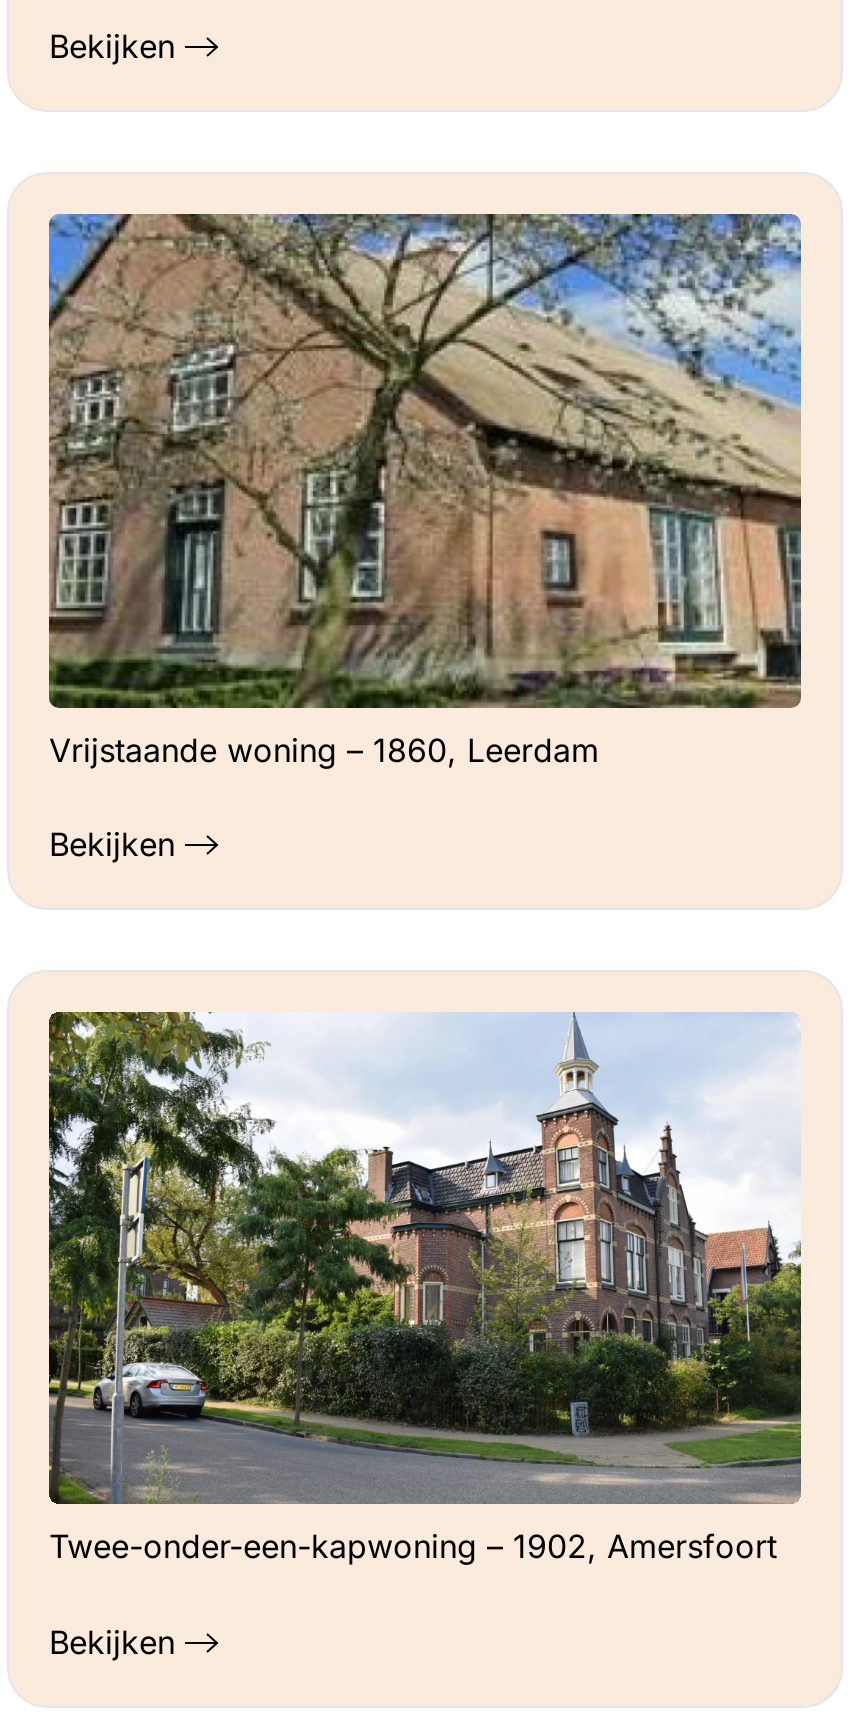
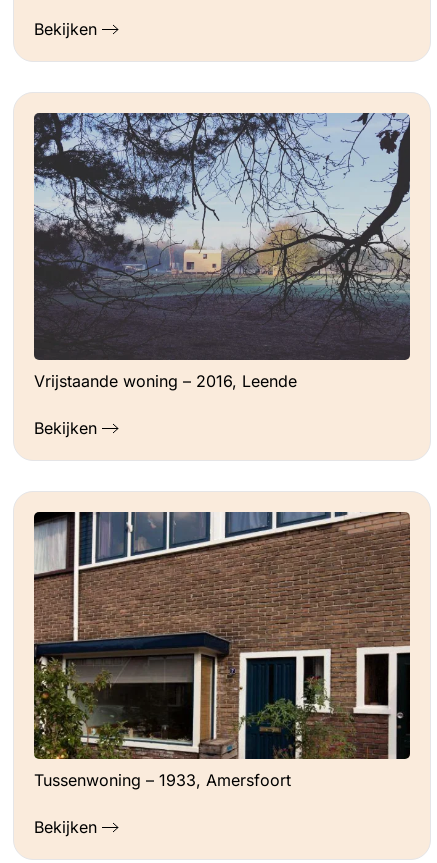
[47,212,803,770] [image] | Vrijstaande woning – 1860, Leerdam -> [33,112,411,391] [image] | Vrijstaande woning – 2016, Leende
[47,1010,803,1567] [image] | Twee-onder-een-kapwoning – 1902, Amersfoort -> [33,511,411,790] [image] | Tussenwoning – 1933, Amersfoort

